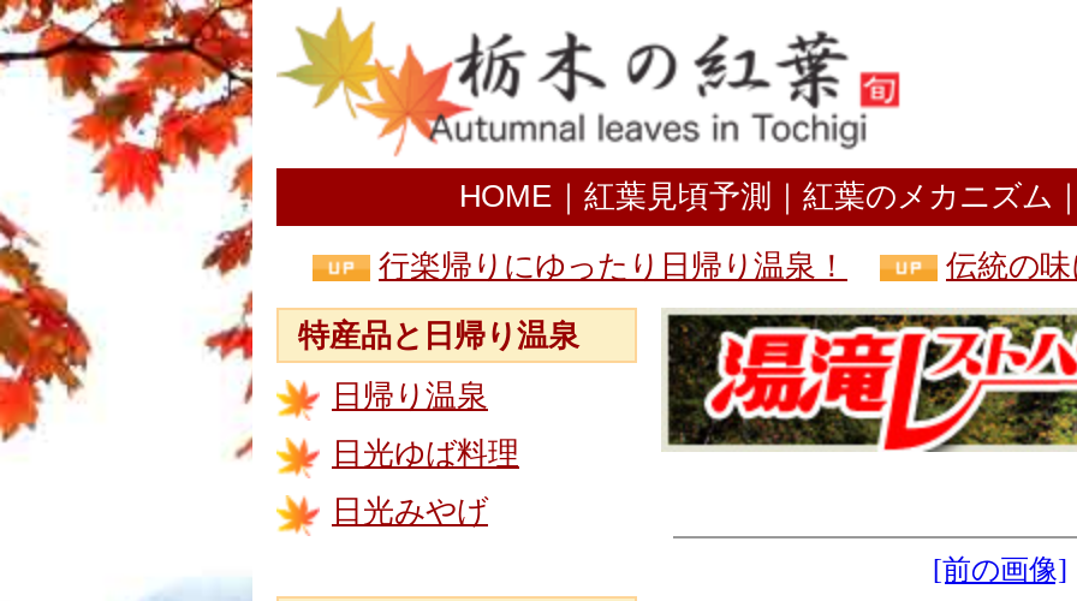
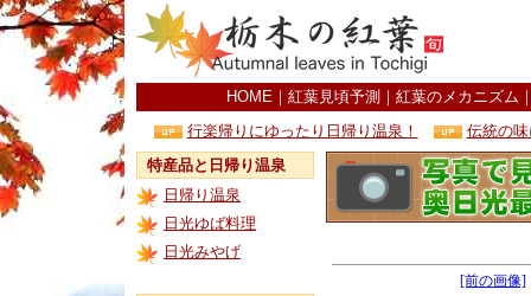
[661,308,1070,452] [image] -> [325,150,527,224] [image]

